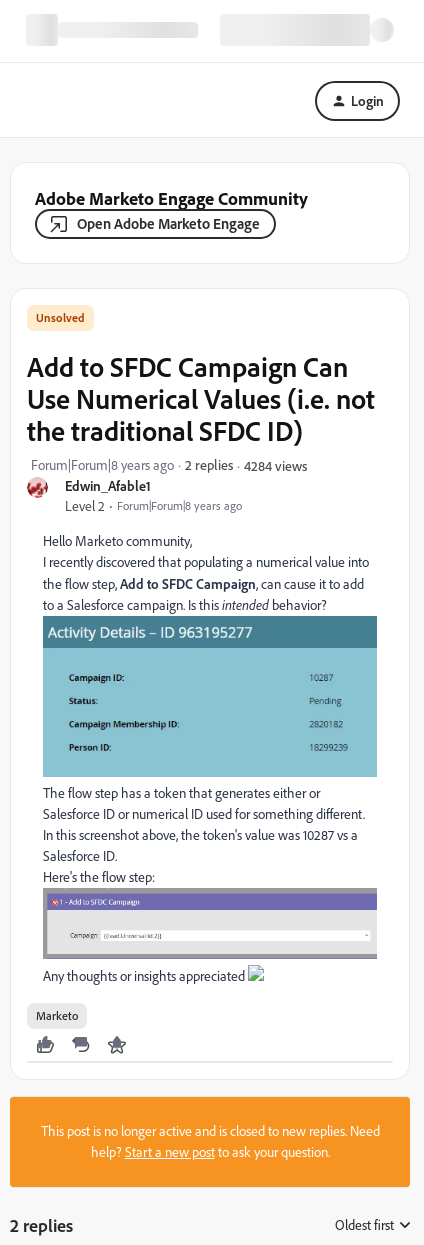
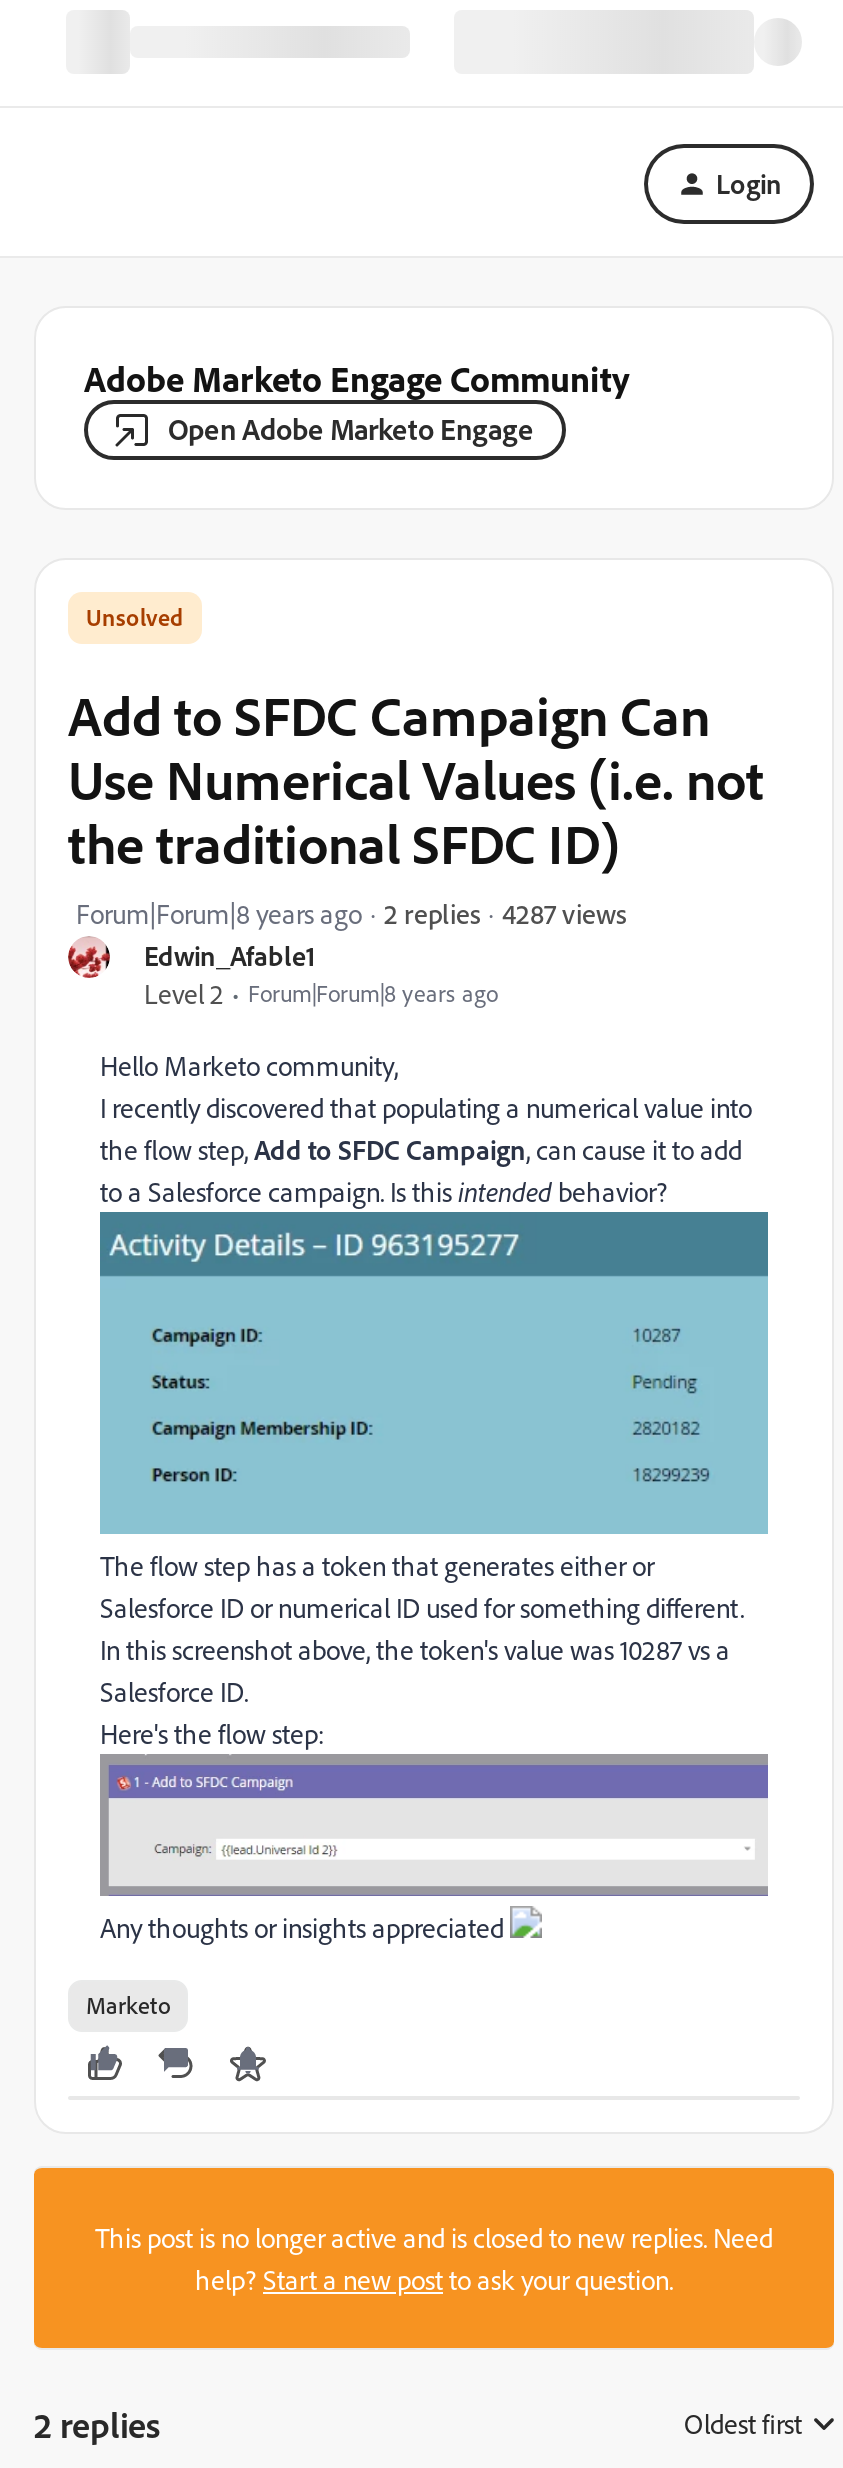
[244,456,307,473] 4284 views -> [502,895,626,929] 4287 views

